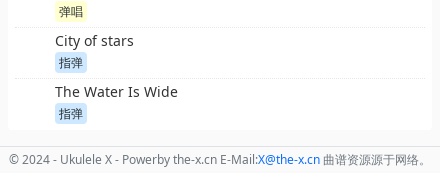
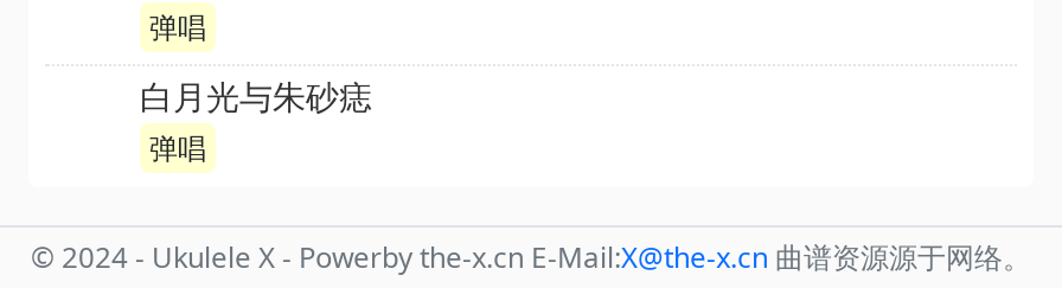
[55,31,178,122] City of stars | 指弹 | The Water Is Wide | 指弹 -> [140,73,372,168] 白月光与朱砂痣 | 弹唱

